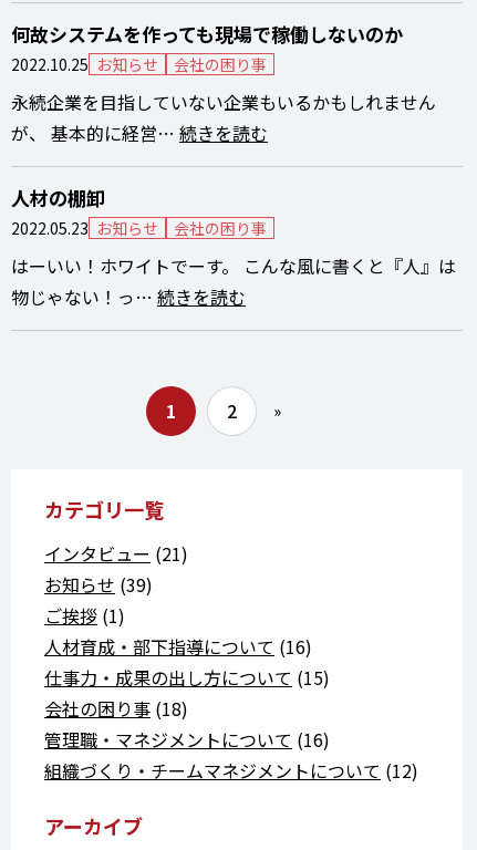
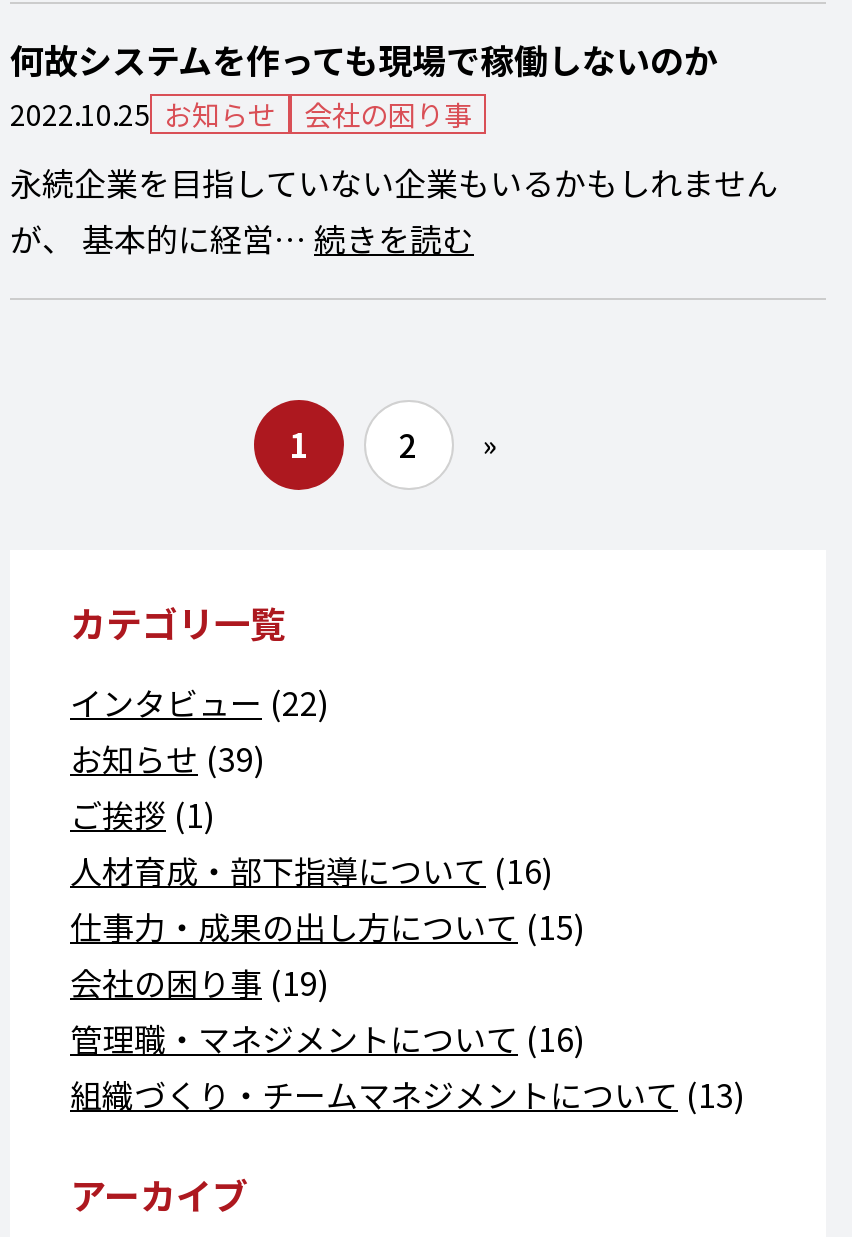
[11,184,456,310] 人材の棚卸 | 2022.05.23 お知らせ | 会社の困り事 | はーいい！ホワイトでーす。 こんな風に書くと『人』は | 物じゃない！っ…続きを読む -> none
[44,540,188,567] インタビュー(21) -> [70,678,330,726] インタビュー(22)
[44,695,188,722] 会社の困り事(18) -> [70,958,330,1006] 会社の困り事(19)
[44,757,418,784] 組織づくり・チームマネジメントについて(12) -> [70,1070,746,1118] 組織づくり・チームマネジメントについて(13)

